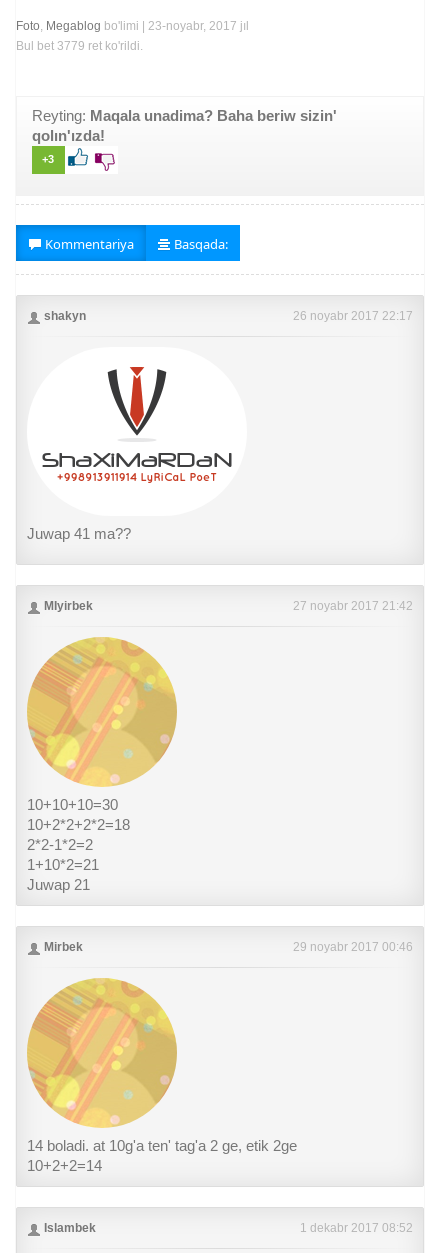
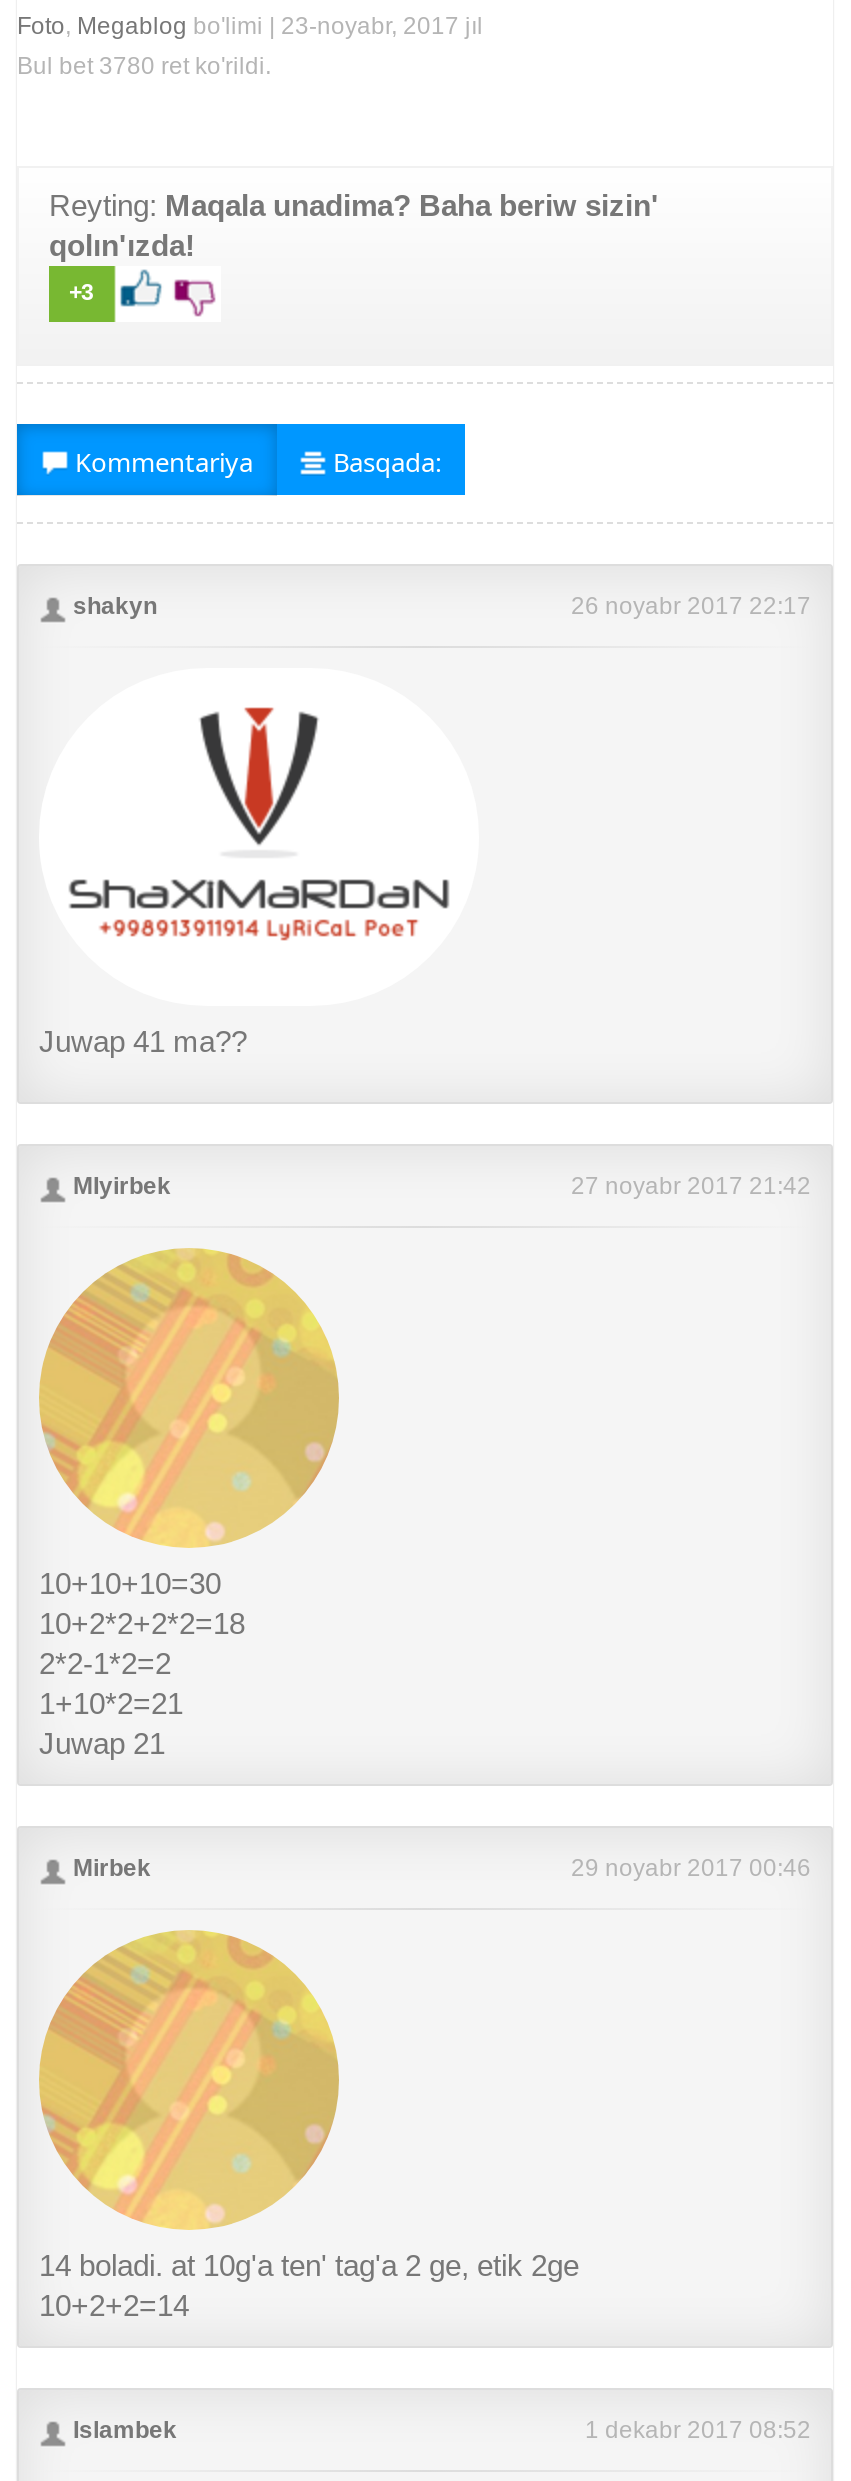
[16,39,143,53] Bul bet 3779 ret ko'rildi. -> [17,51,271,79] Bul bet 3780 ret ko'rildi.

